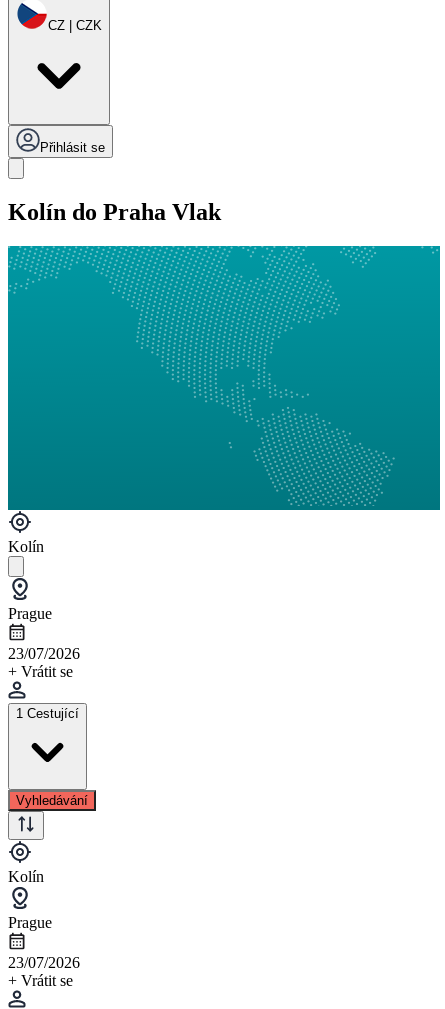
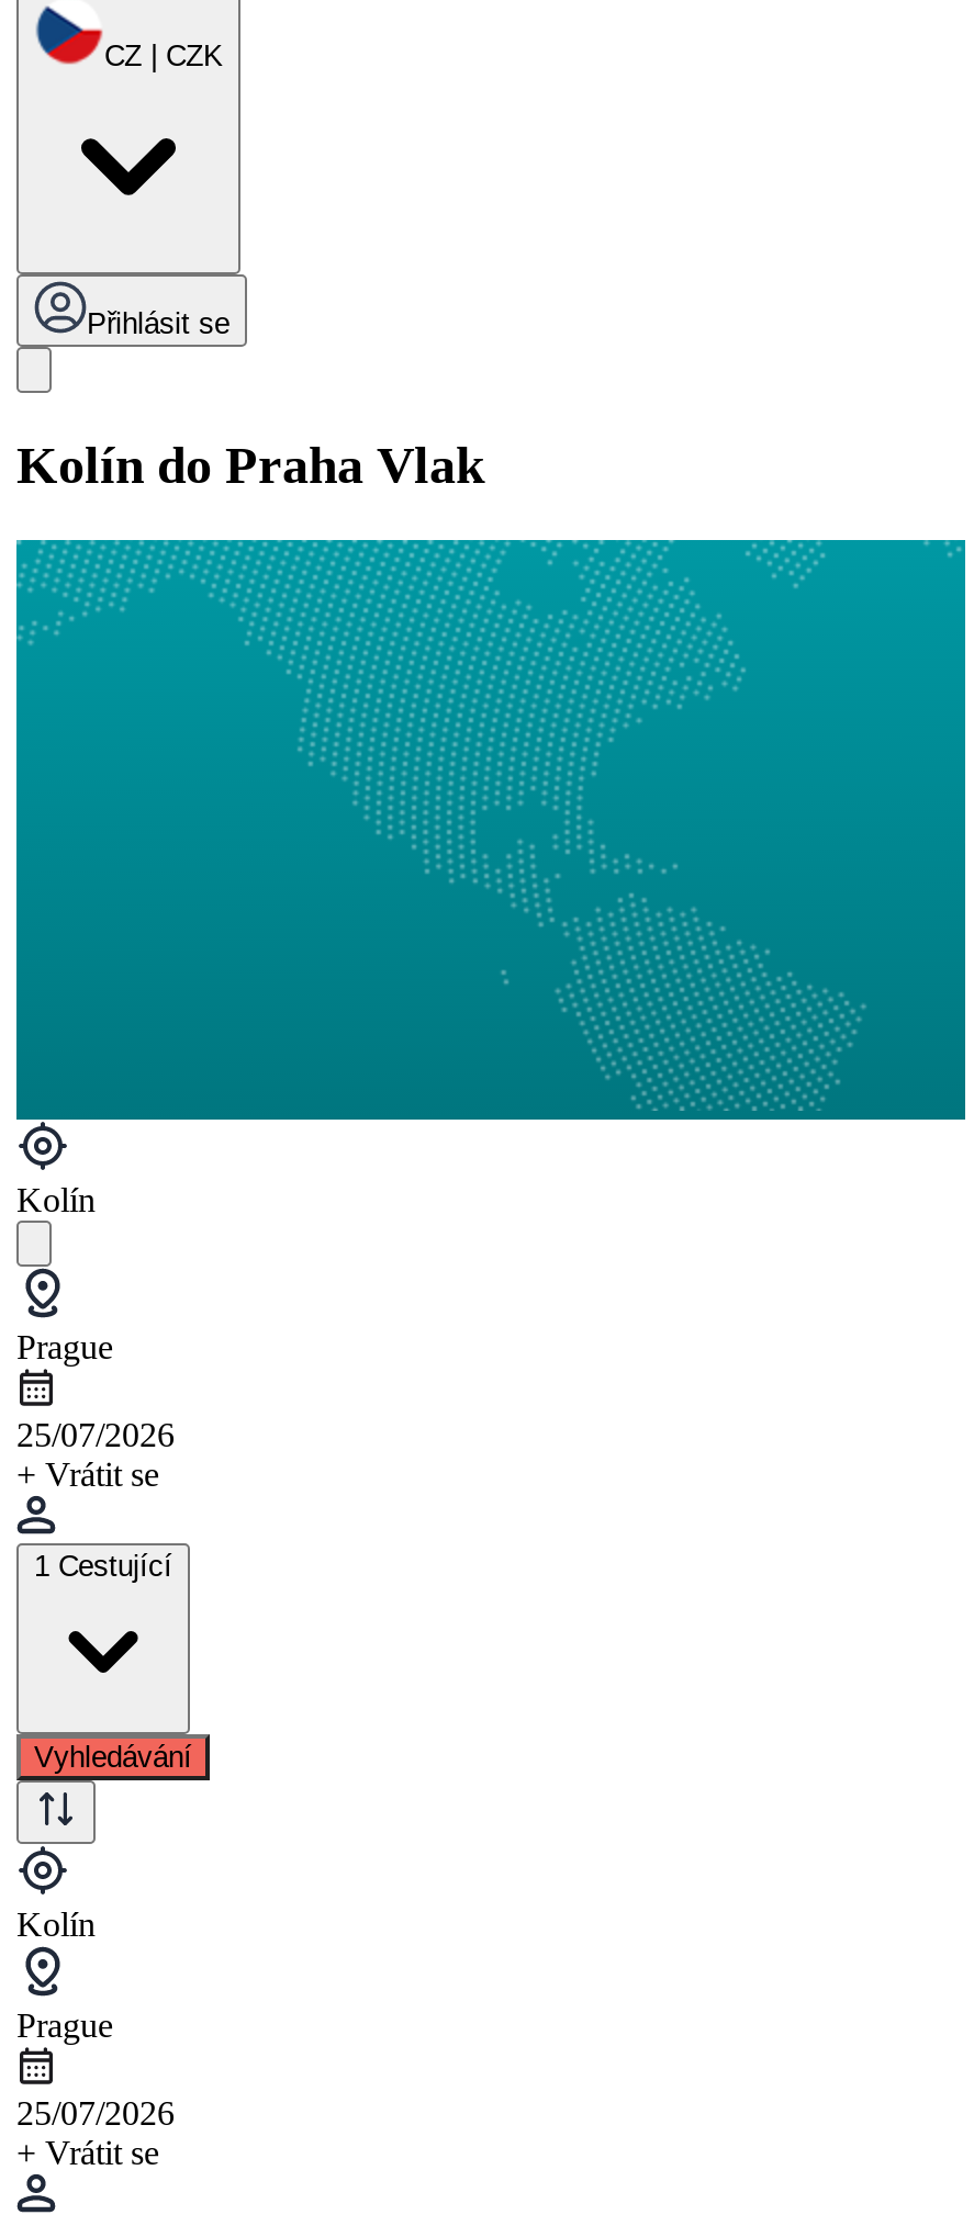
[8,645,80,662] 23/07/2026 -> [16,1415,175,1453] 25/07/2026
[8,954,80,971] 23/07/2026 -> [16,2094,175,2131] 25/07/2026

